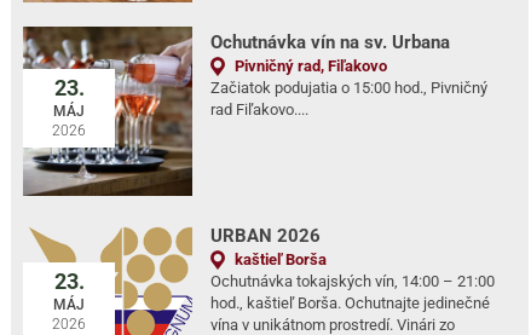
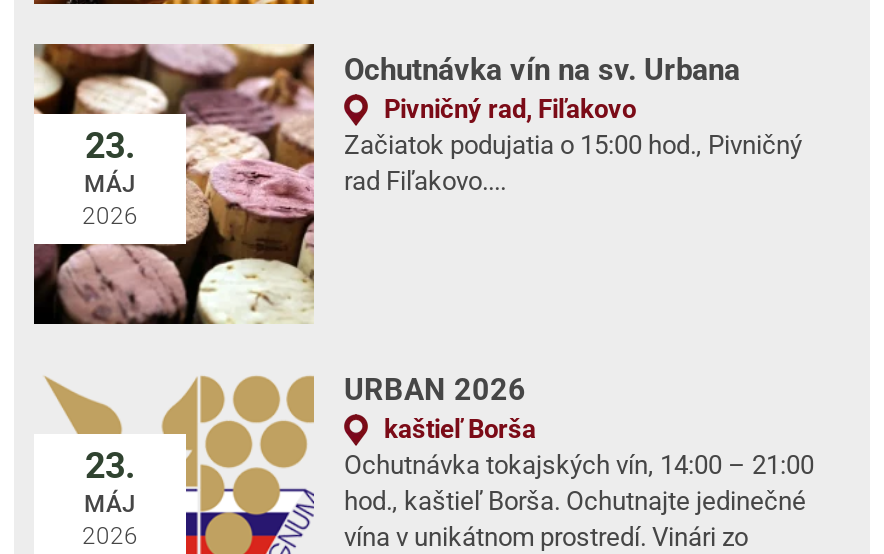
[22,25,194,197] [image] -> [32,44,314,324] [image]

